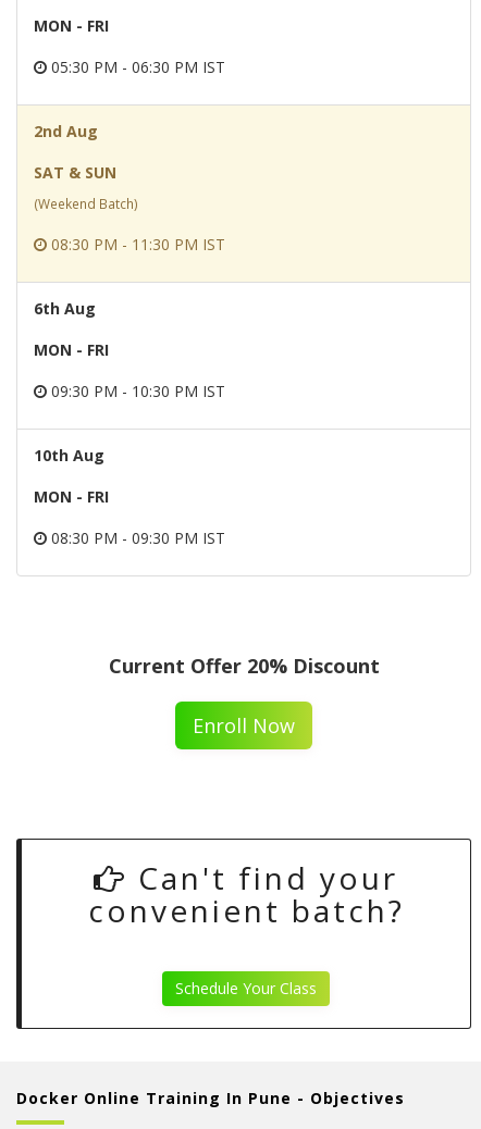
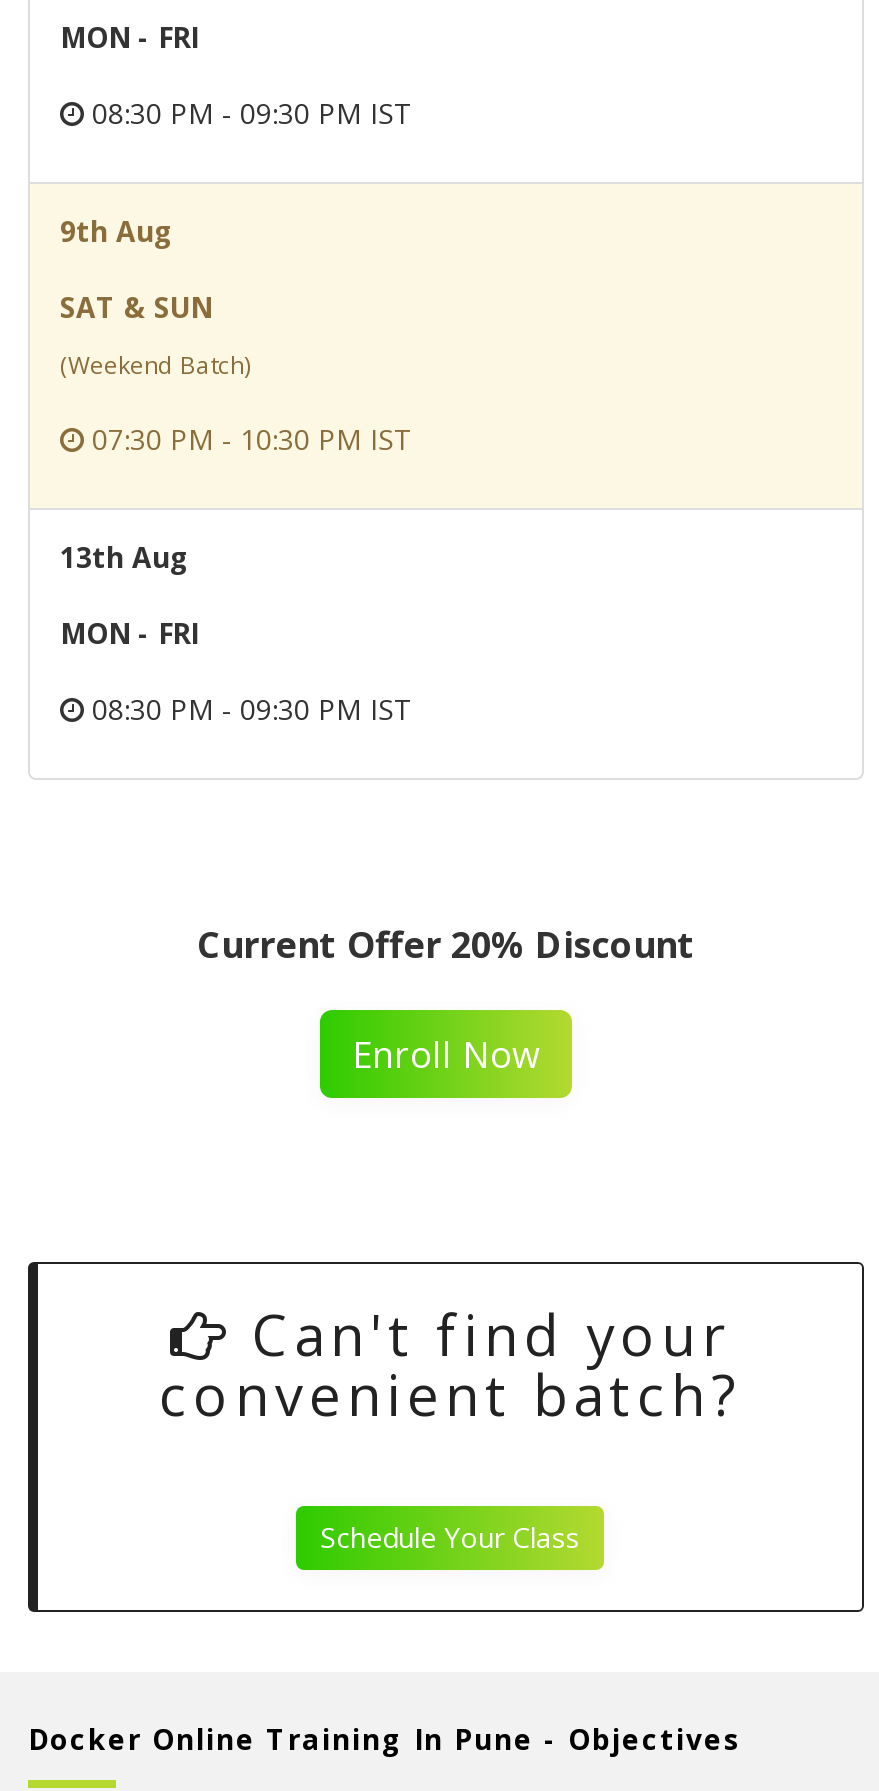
[47,57,225,77] 05:30 PM - 06:30 PM IST -> [84,94,412,132] 08:30 PM - 09:30 PM IST
[34,121,98,142] 2nd Aug -> [60,212,174,250] 9th Aug
[34,234,225,466] 08:30 PM - 11:30 PM IST | 6th Aug | MON - FRI | 09:30 PM - 10:30 PM IST | 10th Aug -> [60,420,412,576] 07:30 PM - 10:30 PM IST | 13th Aug

